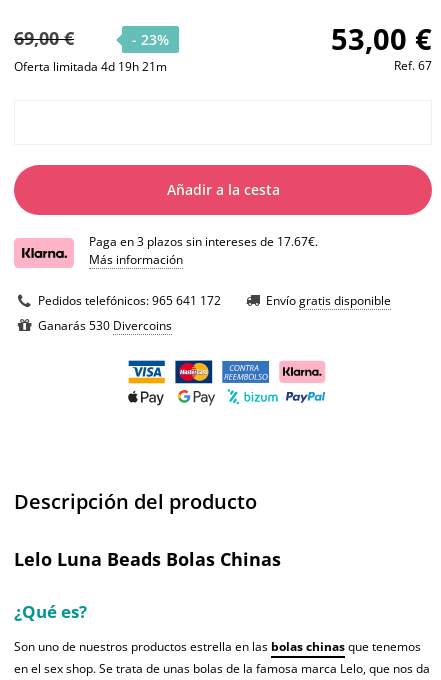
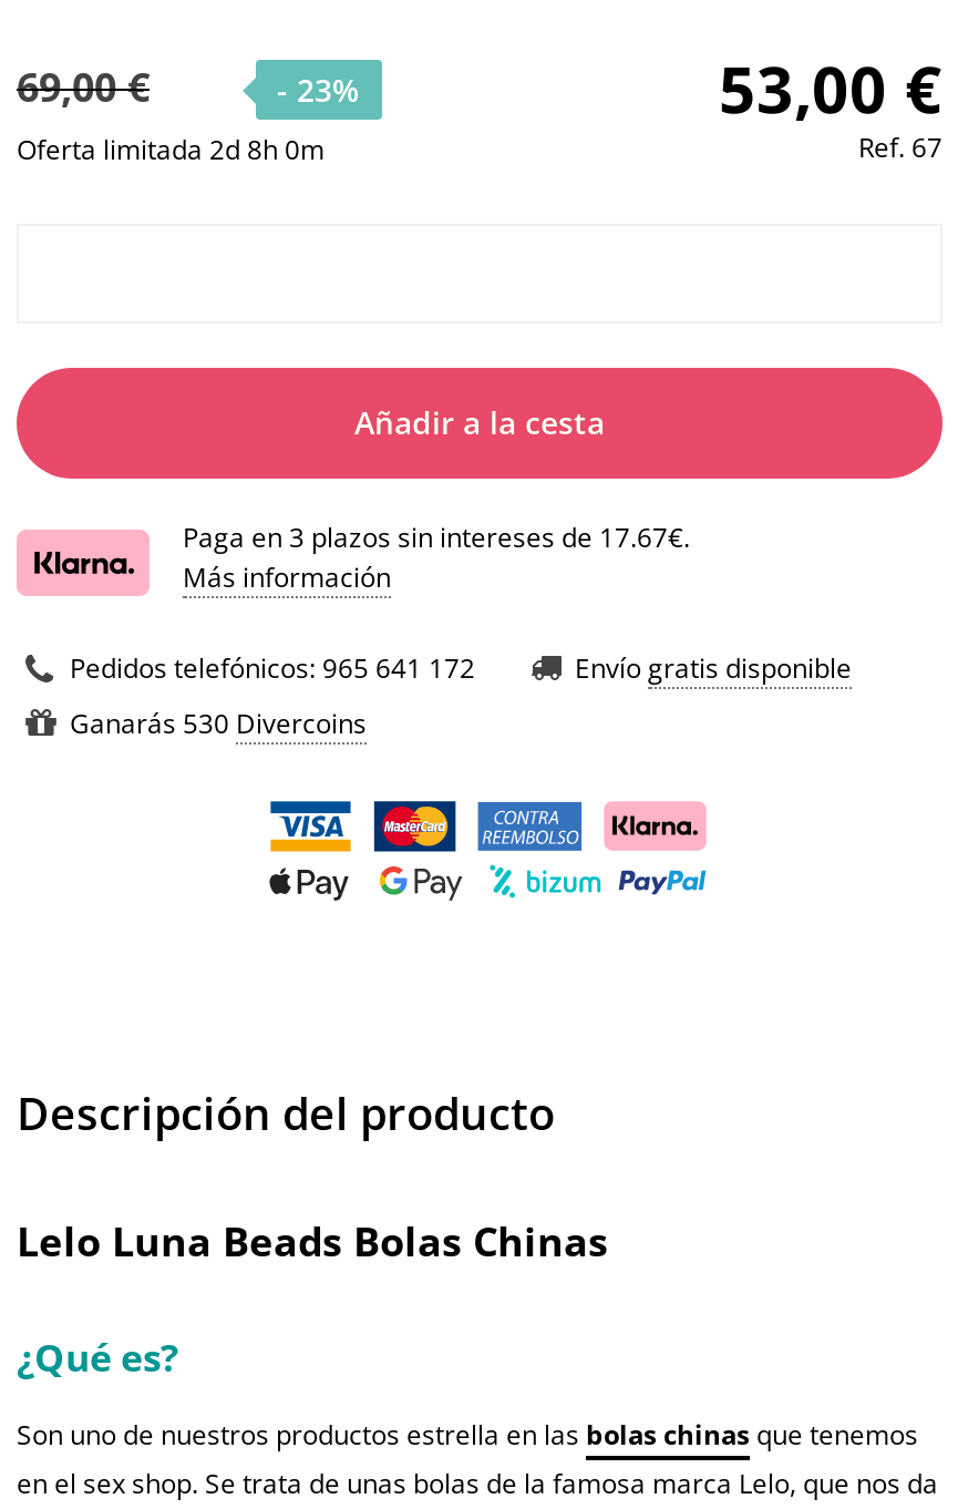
[14,58,167,75] Oferta limitada 4d 19h 21m -> [17,131,325,169] Oferta limitada 2d 8h 0m

